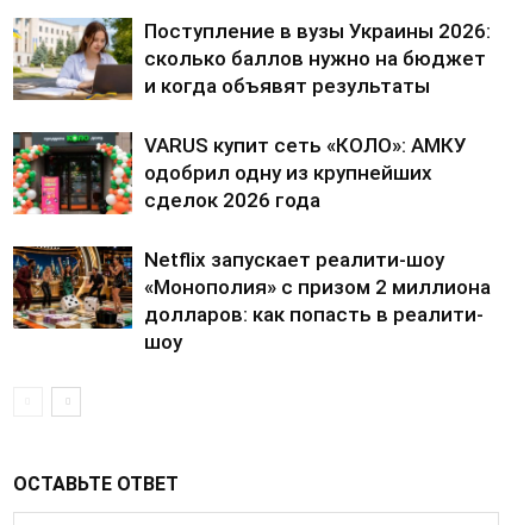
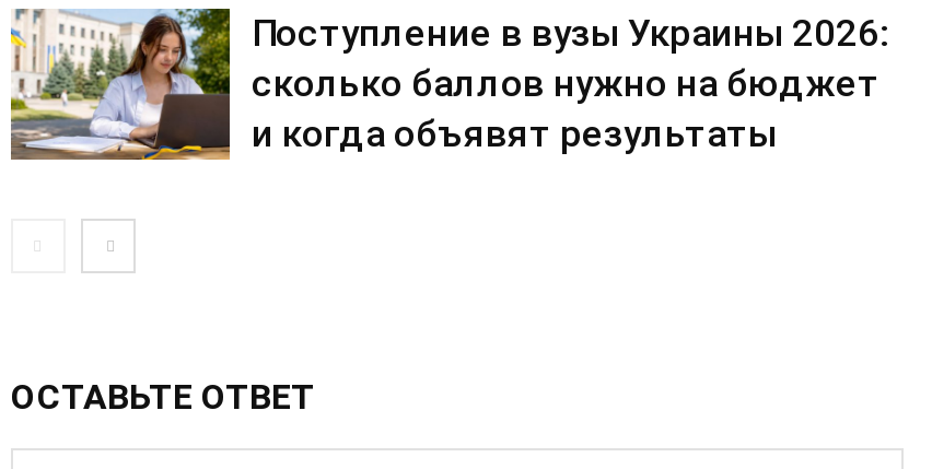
[12,131,491,354] [image] | VARUS купит сеть «КОЛО»: АМКУ | одобрил одну из крупнейших | сделок 2026 года | Netflix запускает реалити-шоу | «Монополия» с призом 2 миллиона | долларов: как попасть в реалити- | шоу -> none
[12,245,127,330] [image] -> none

